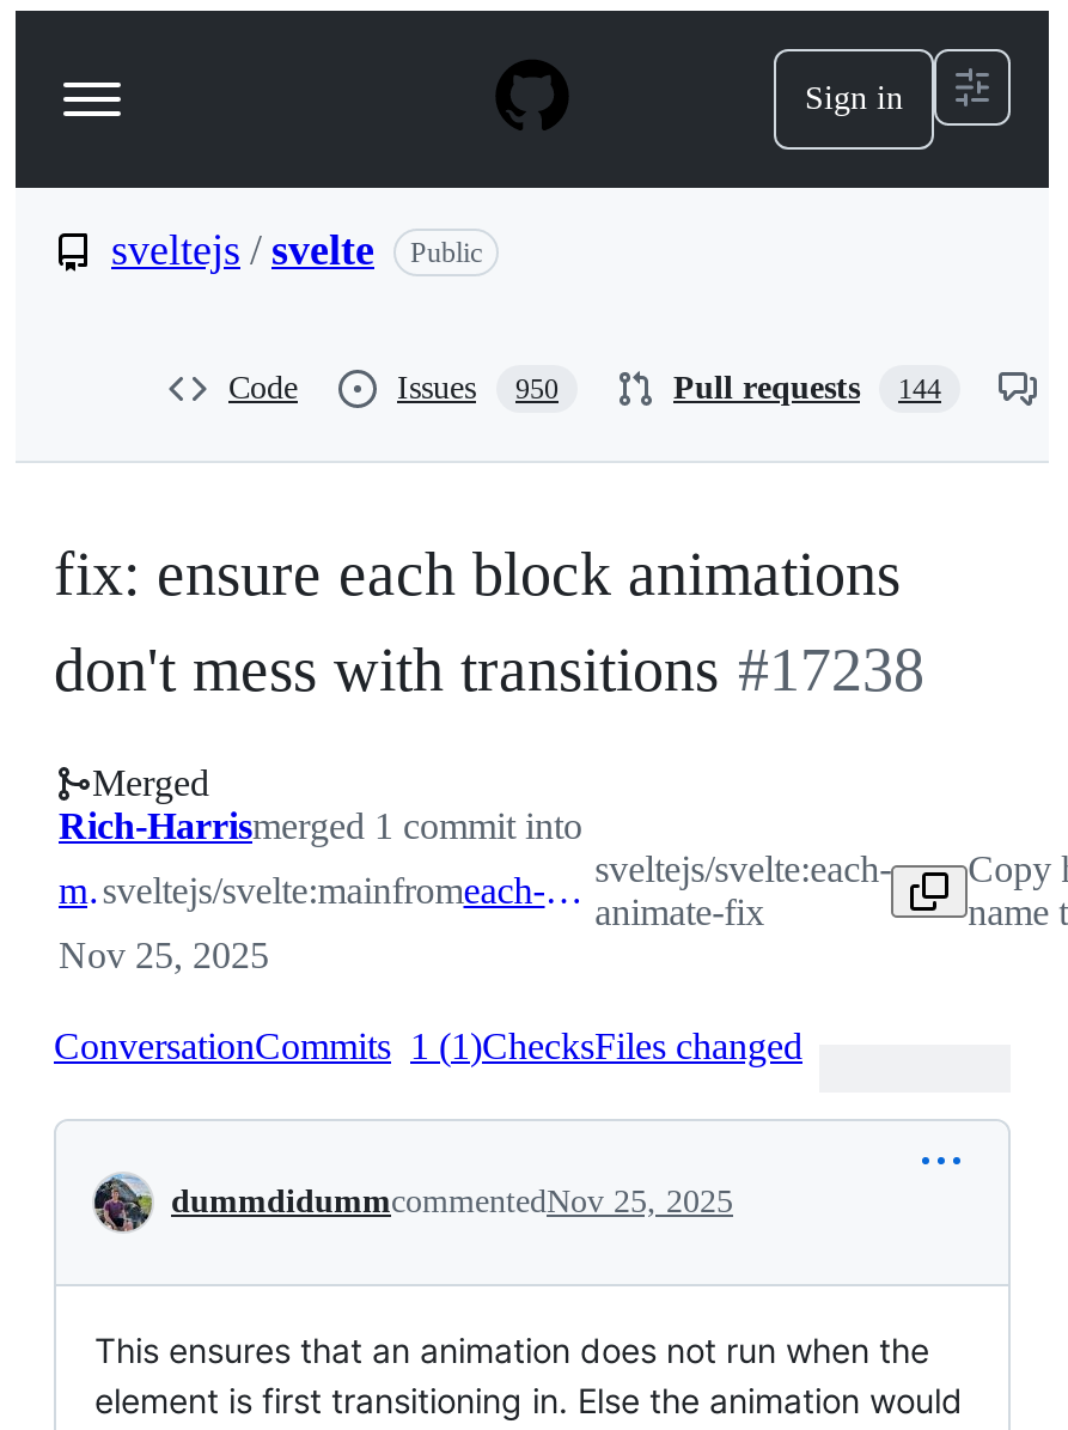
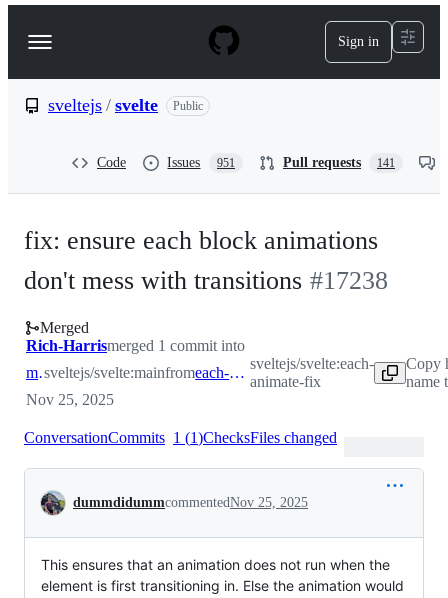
[397,370,559,406] Issues 950 -> [167,155,235,170] Issues 951
[673,370,941,406] Pull requests 144 -> [283,155,395,170] Pull requests 141

